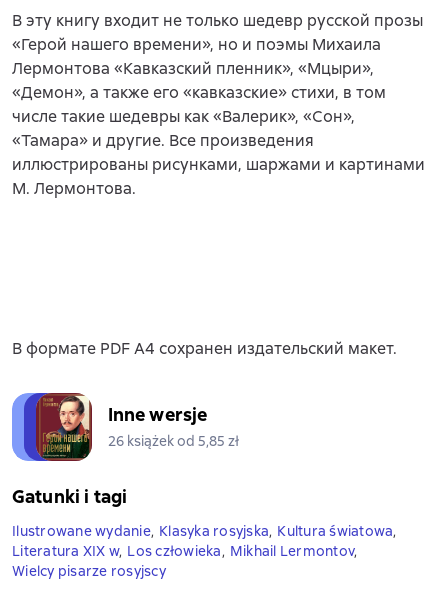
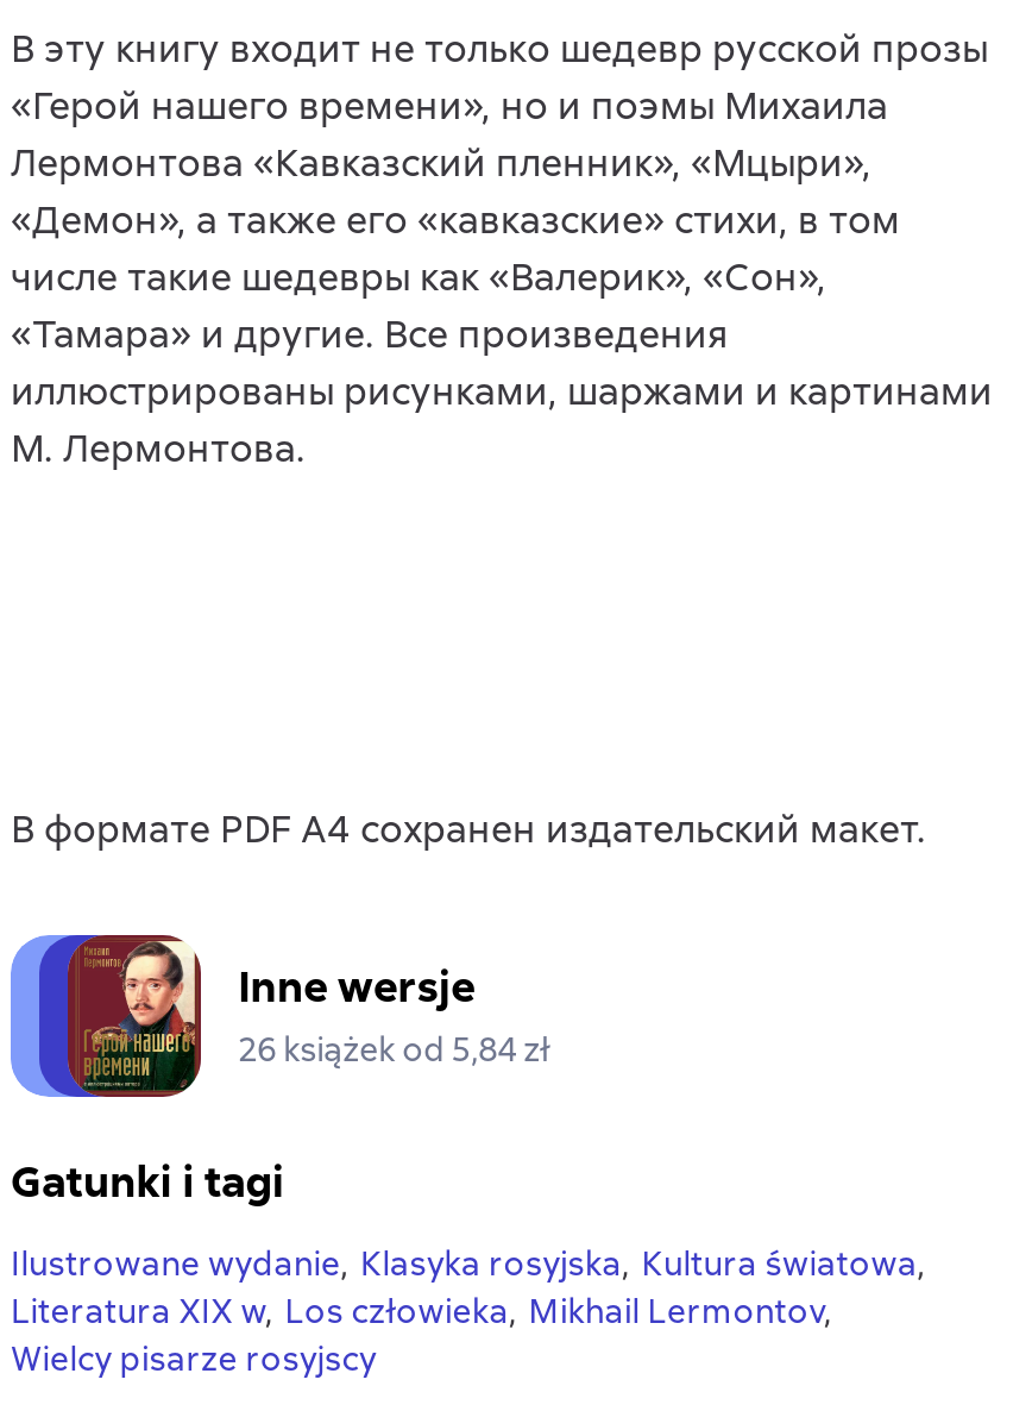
[108,432,239,450] 26 książek od 5,85 zł -> [238,1029,550,1071] 26 książek od 5,84 zł

